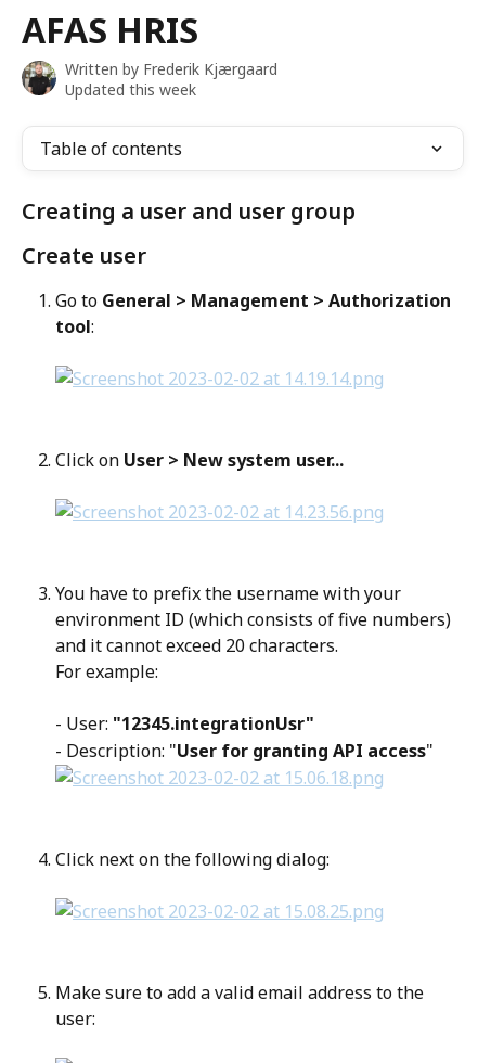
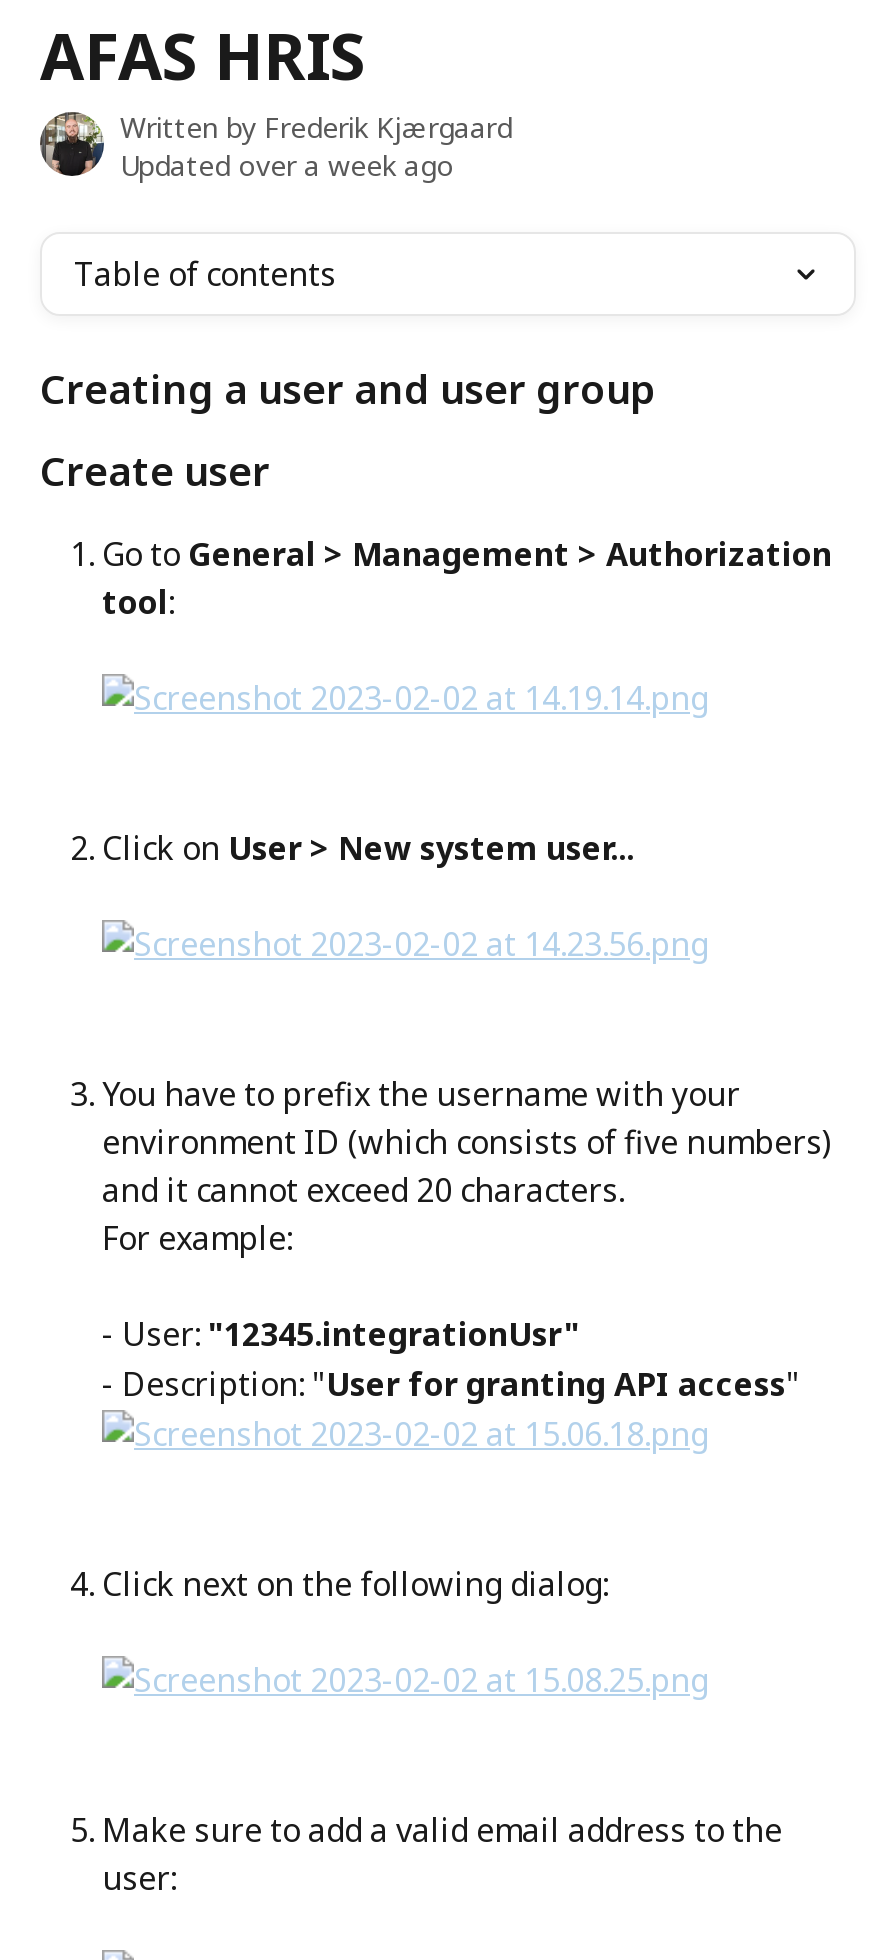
[65,79,196,100] Updated this week -> [120,146,454,184] Updated over a week ago

